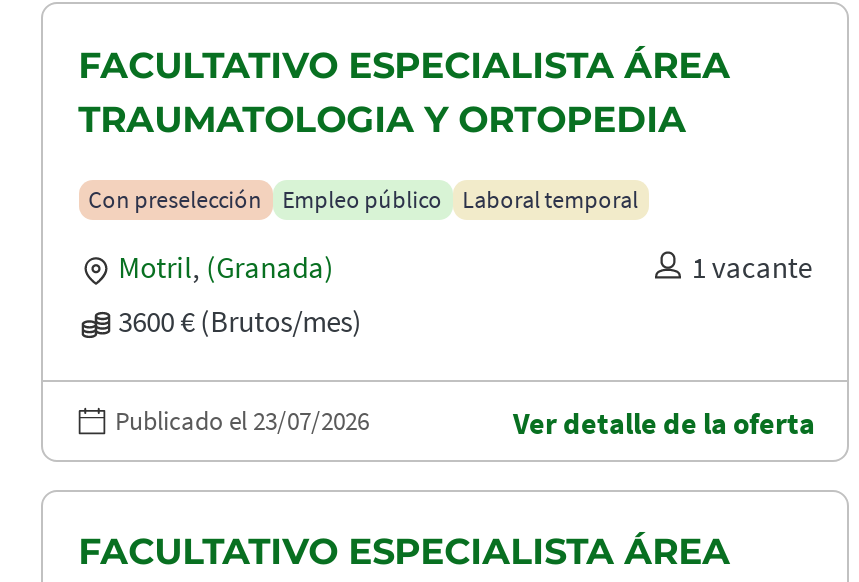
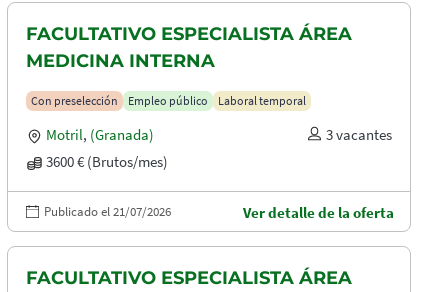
[78,98,686,142] TRAUMATOLOGIA Y ORTOPEDIA -> [26,50,215,72] MEDICINA INTERNA
[692,248,812,286] 1 vacante -> [326,125,392,144] 3 vacantes
[115,404,369,438] Publicado el 23/07/2026 -> [44,203,171,220] Publicado el 21/07/2026

